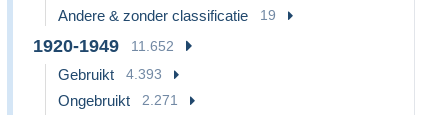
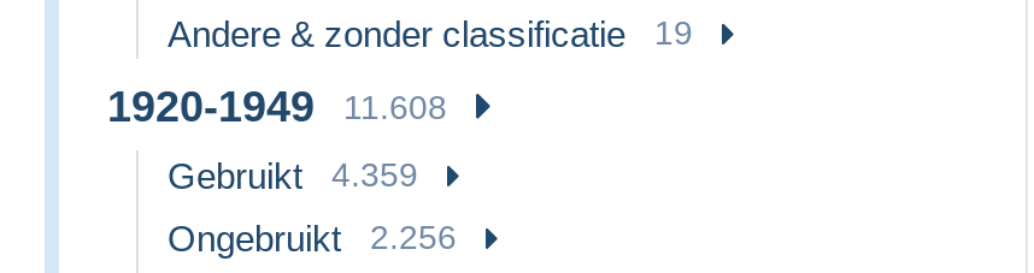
[33,36,174,56] 1920-1949 11.652 -> [107,83,447,131] 1920-1949 11.608
[58,66,162,83] Gebruikt 4.393 -> [168,155,418,196] Gebruikt 4.359
[58,92,178,109] Ongebruikt 2.271 -> [168,217,457,258] Ongebruikt 2.256

